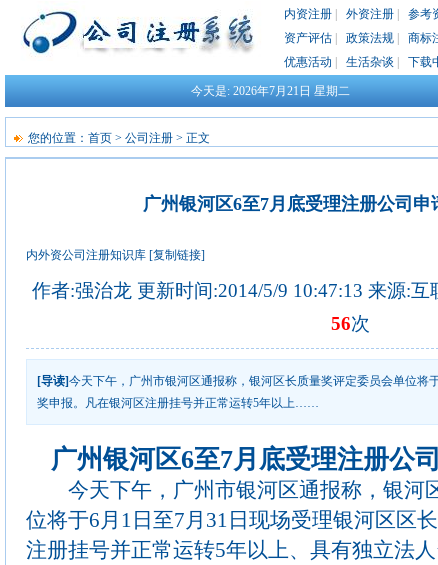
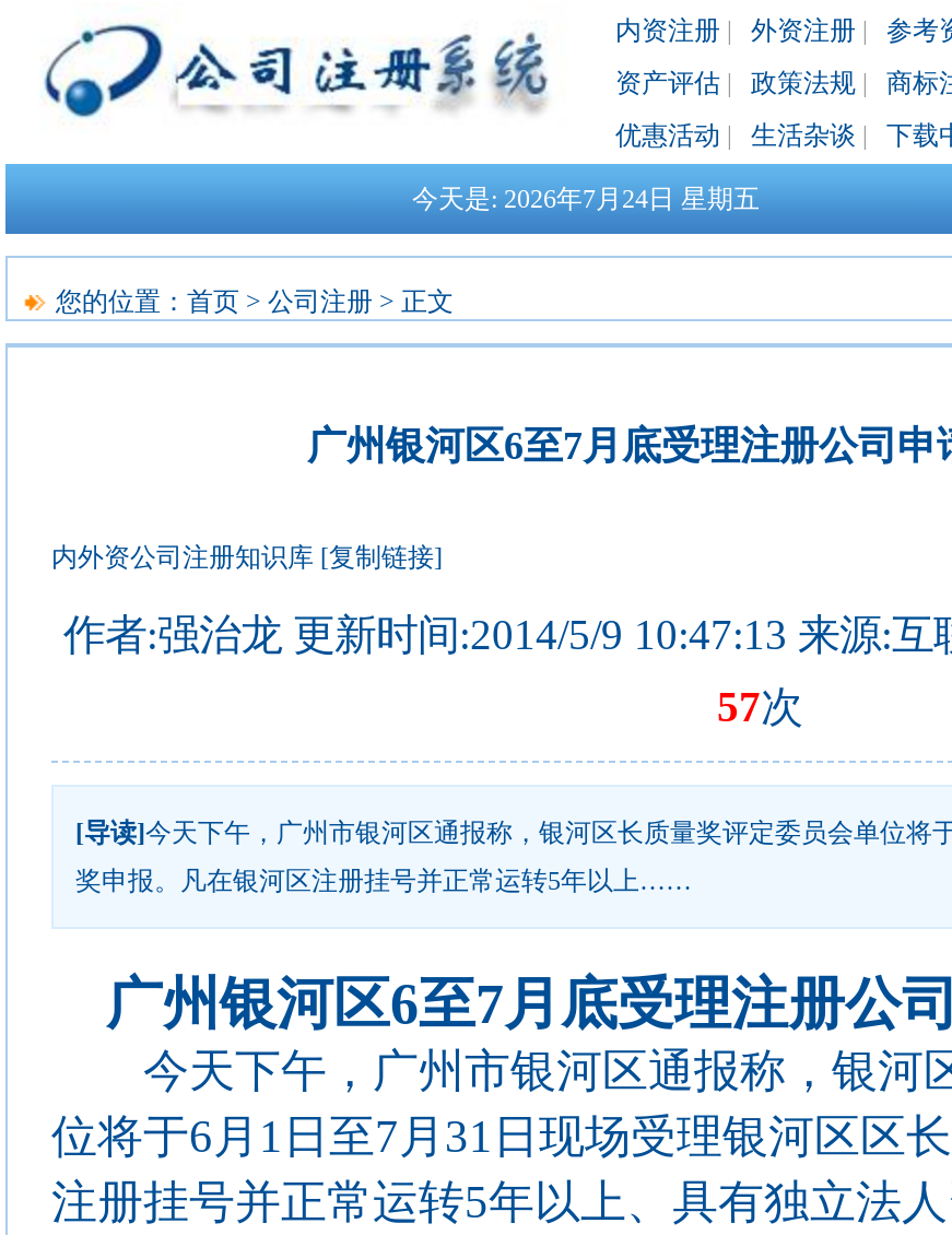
[191,84,350,98] 今天是: 2026年7月21日 星期二 -> [412,184,760,214] 今天是: 2026年7月24日 星期五
[330,313,369,334] 56次 -> [717,684,802,730] 57次

